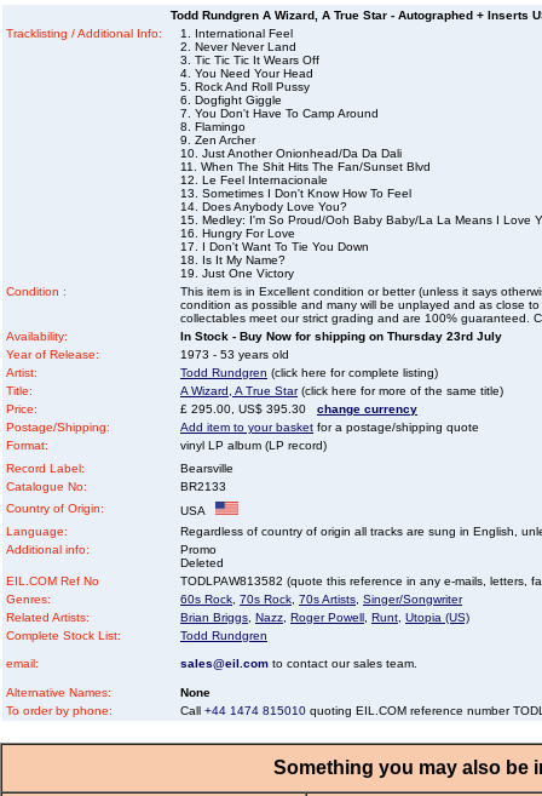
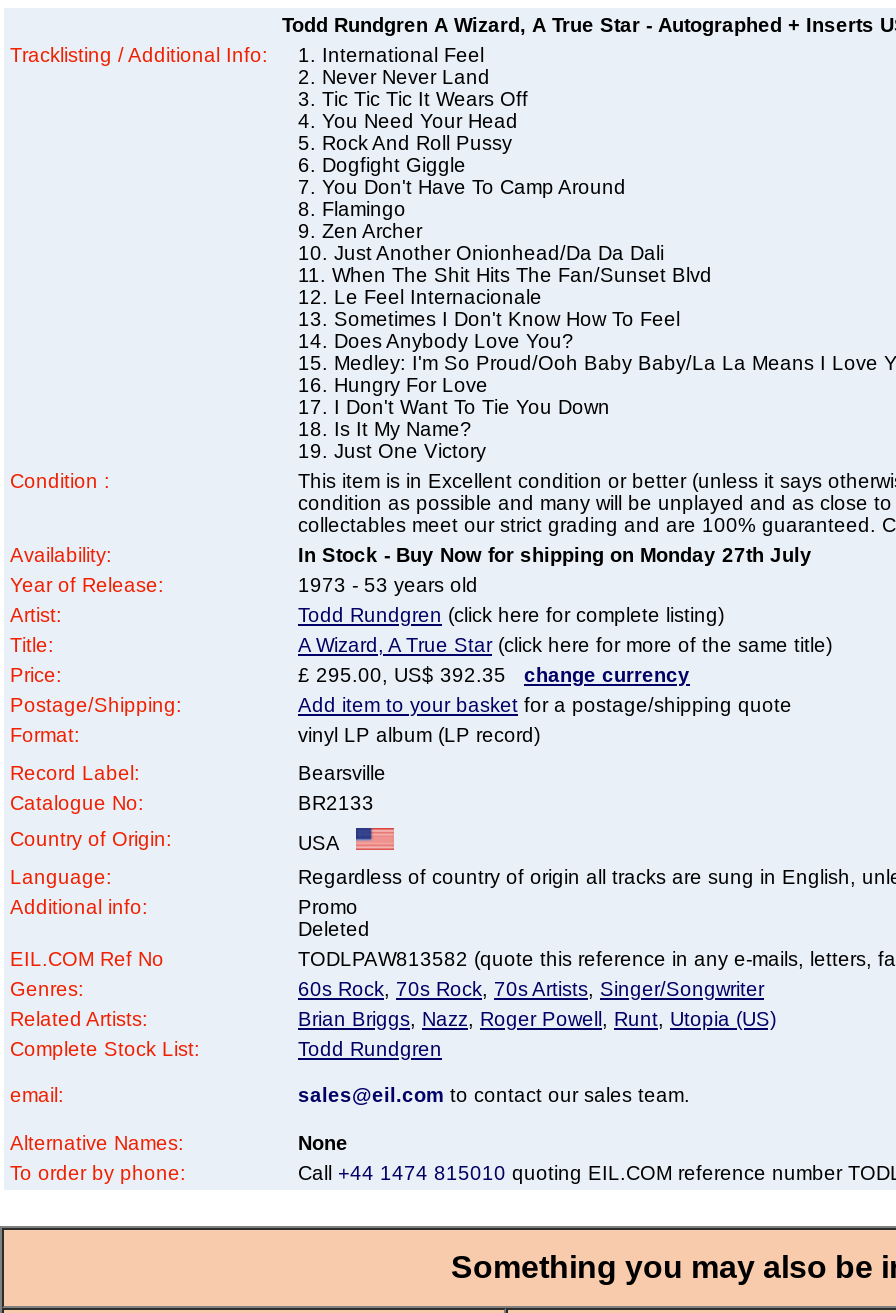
[180,330,502,343] In Stock - Buy Now for shipping on Thursday 23rd July -> [298,544,812,566] In Stock - Buy Now for shipping on Monday 27th July
[180,402,417,416] £ 295.00, US$ 395.30 change currency -> [298,664,690,686] £ 295.00, US$ 392.35 change currency

